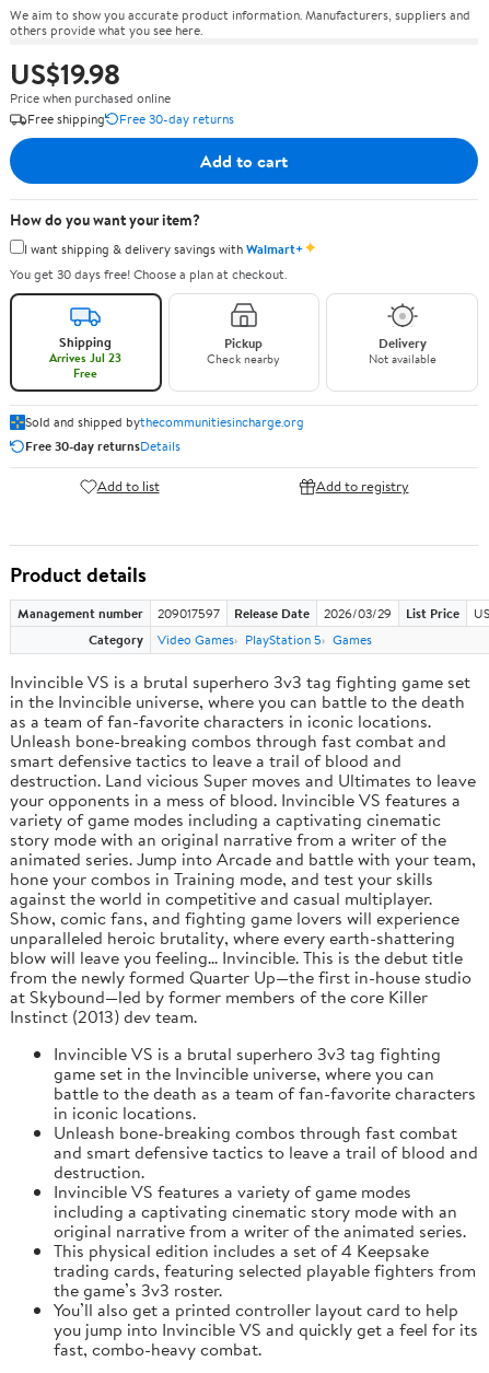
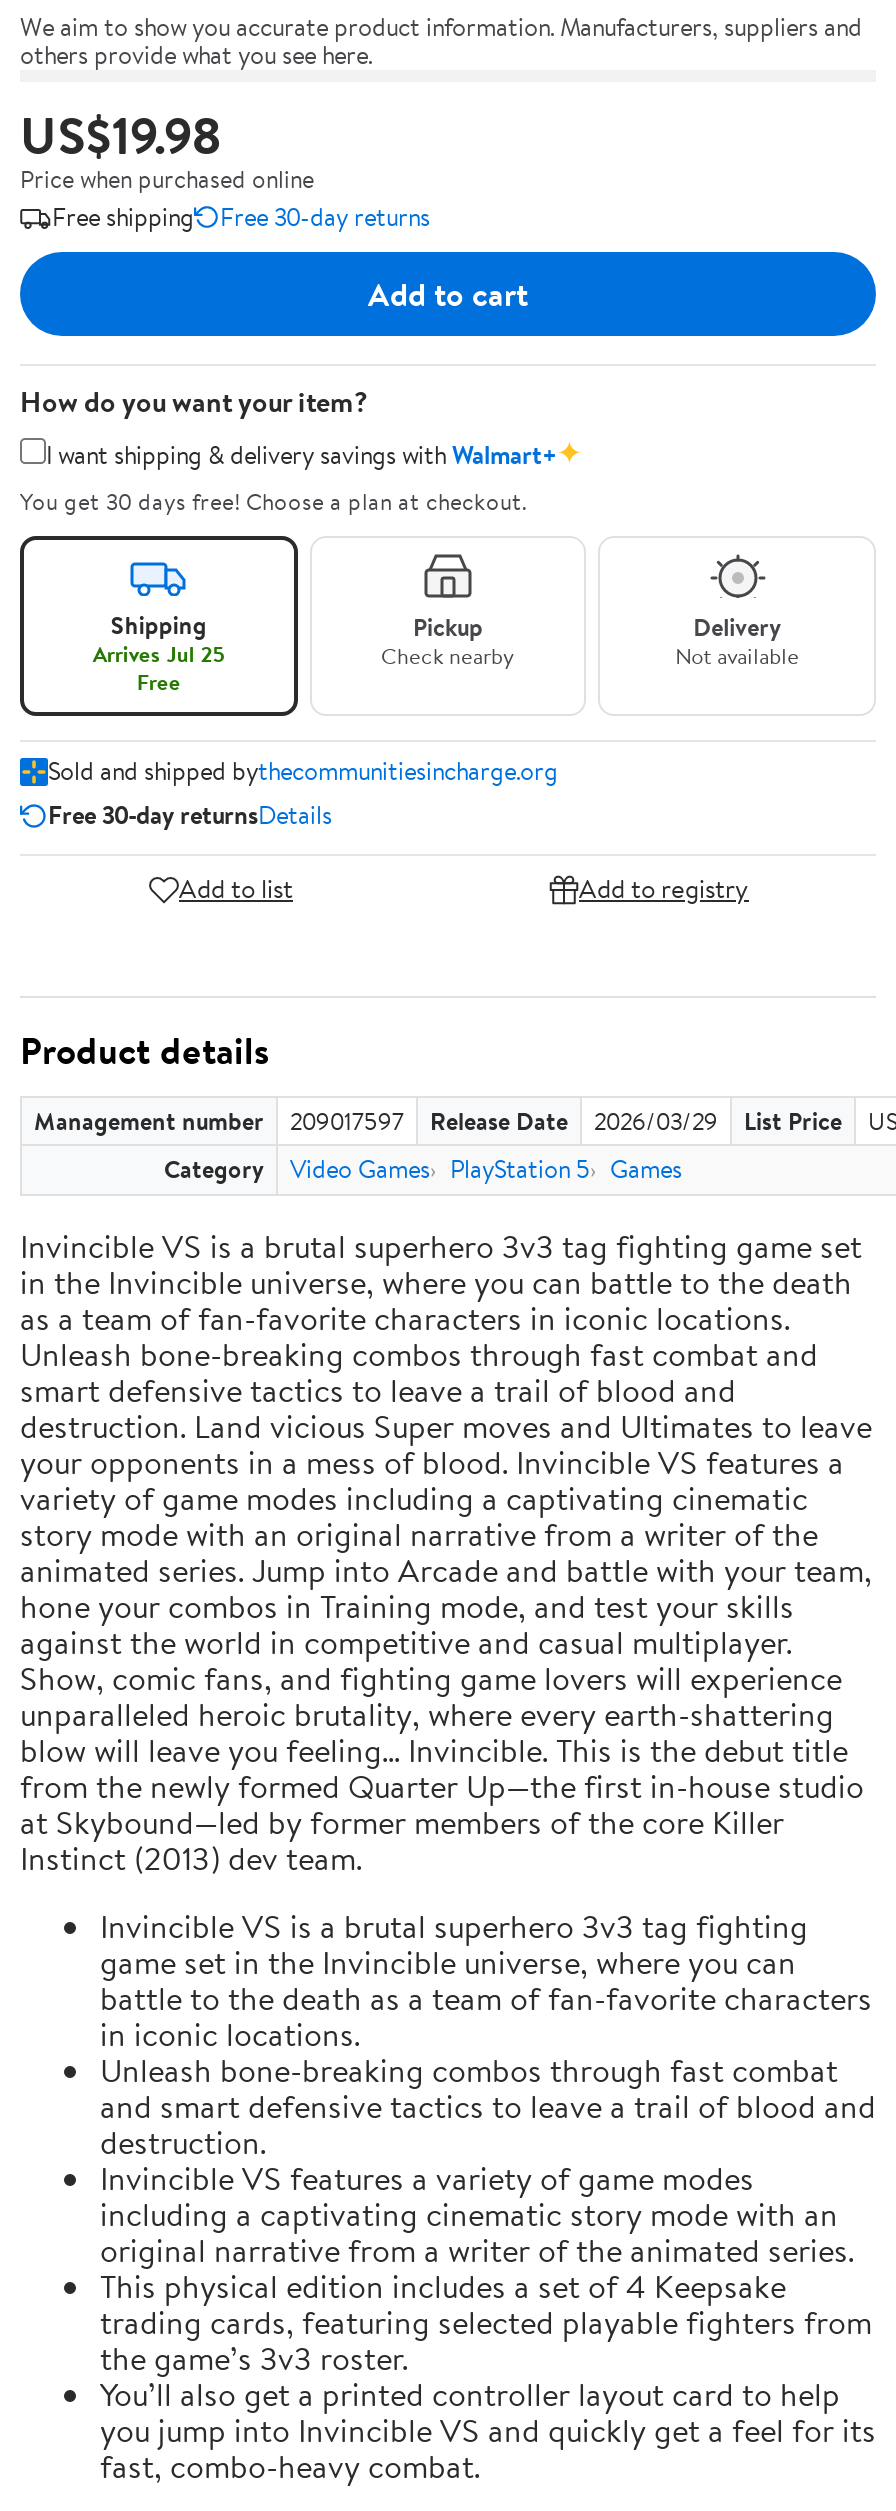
[50,349,122,366] Arrives Jul 23 -> [93,638,225,670] Arrives Jul 25

